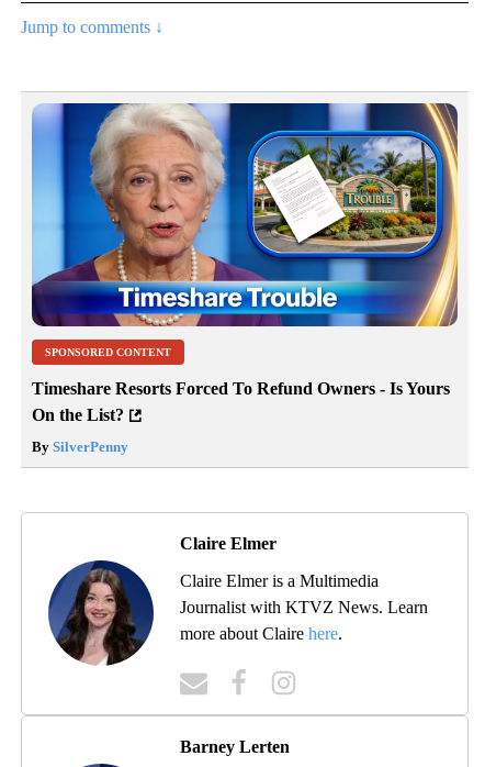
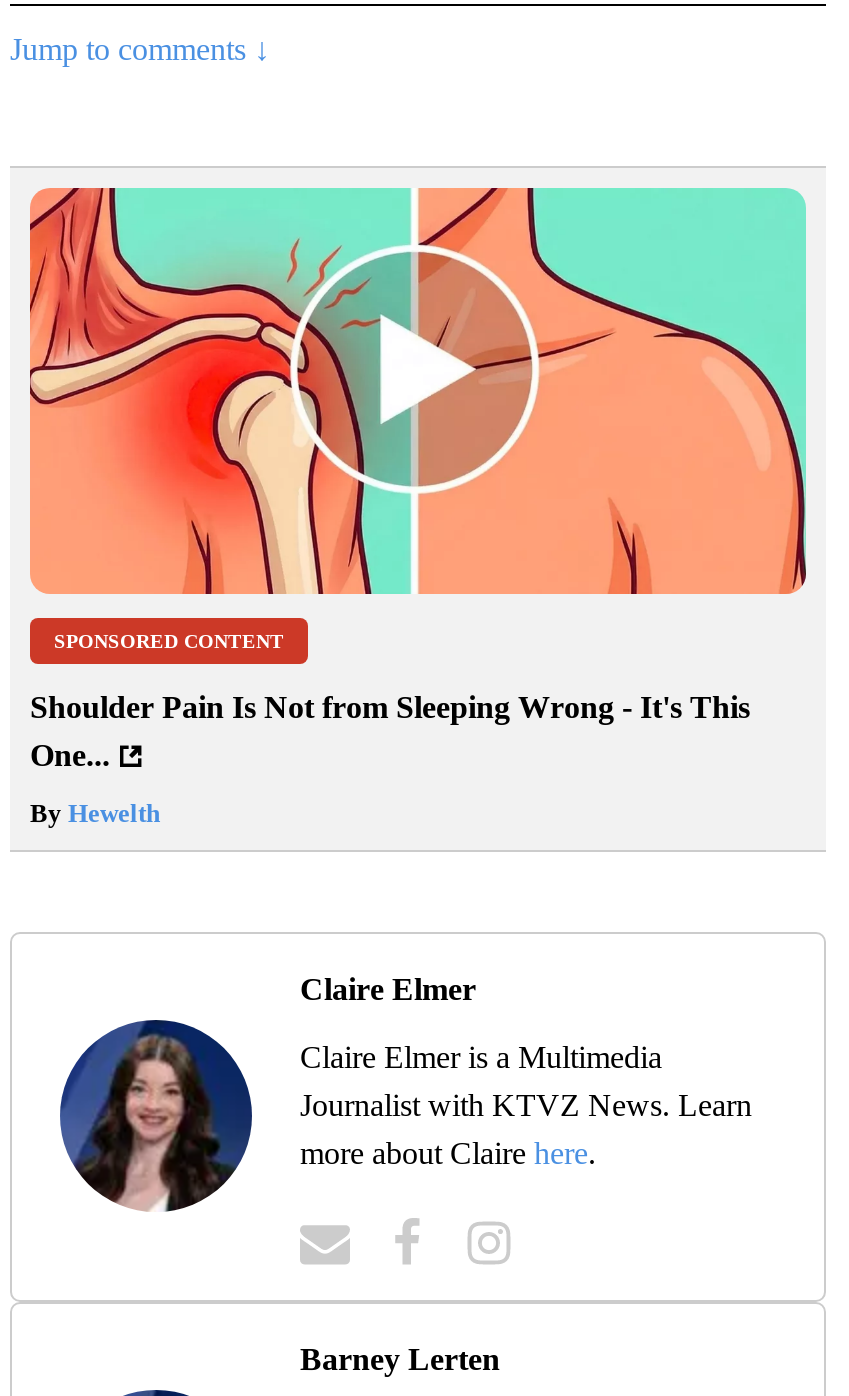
[31,102,459,327] [image] -> [28,186,808,596] [image]
[32,379,450,424] Timeshare Resorts Forced To Refund Owners - Is Yours | On the List? -> [30,690,750,772] Shoulder Pain Is Not from Sleeping Wrong - It's This | One...
[32,438,128,455] By SilverPenny -> [30,798,160,828] By Hewelth

